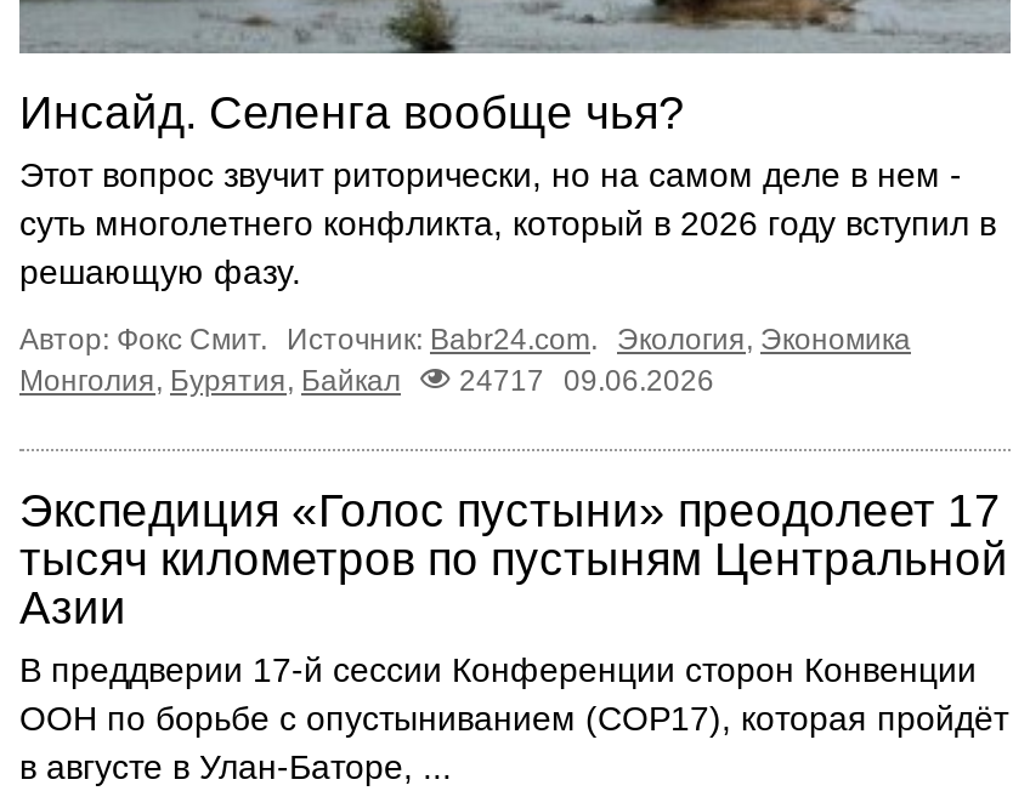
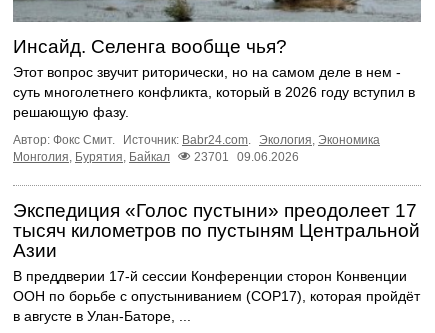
[19,365,714,399] Монголия, Бурятия, Байкал 24717 09.06.2026 -> [13,150,299,164] Монголия, Бурятия, Байкал 23701 09.06.2026

